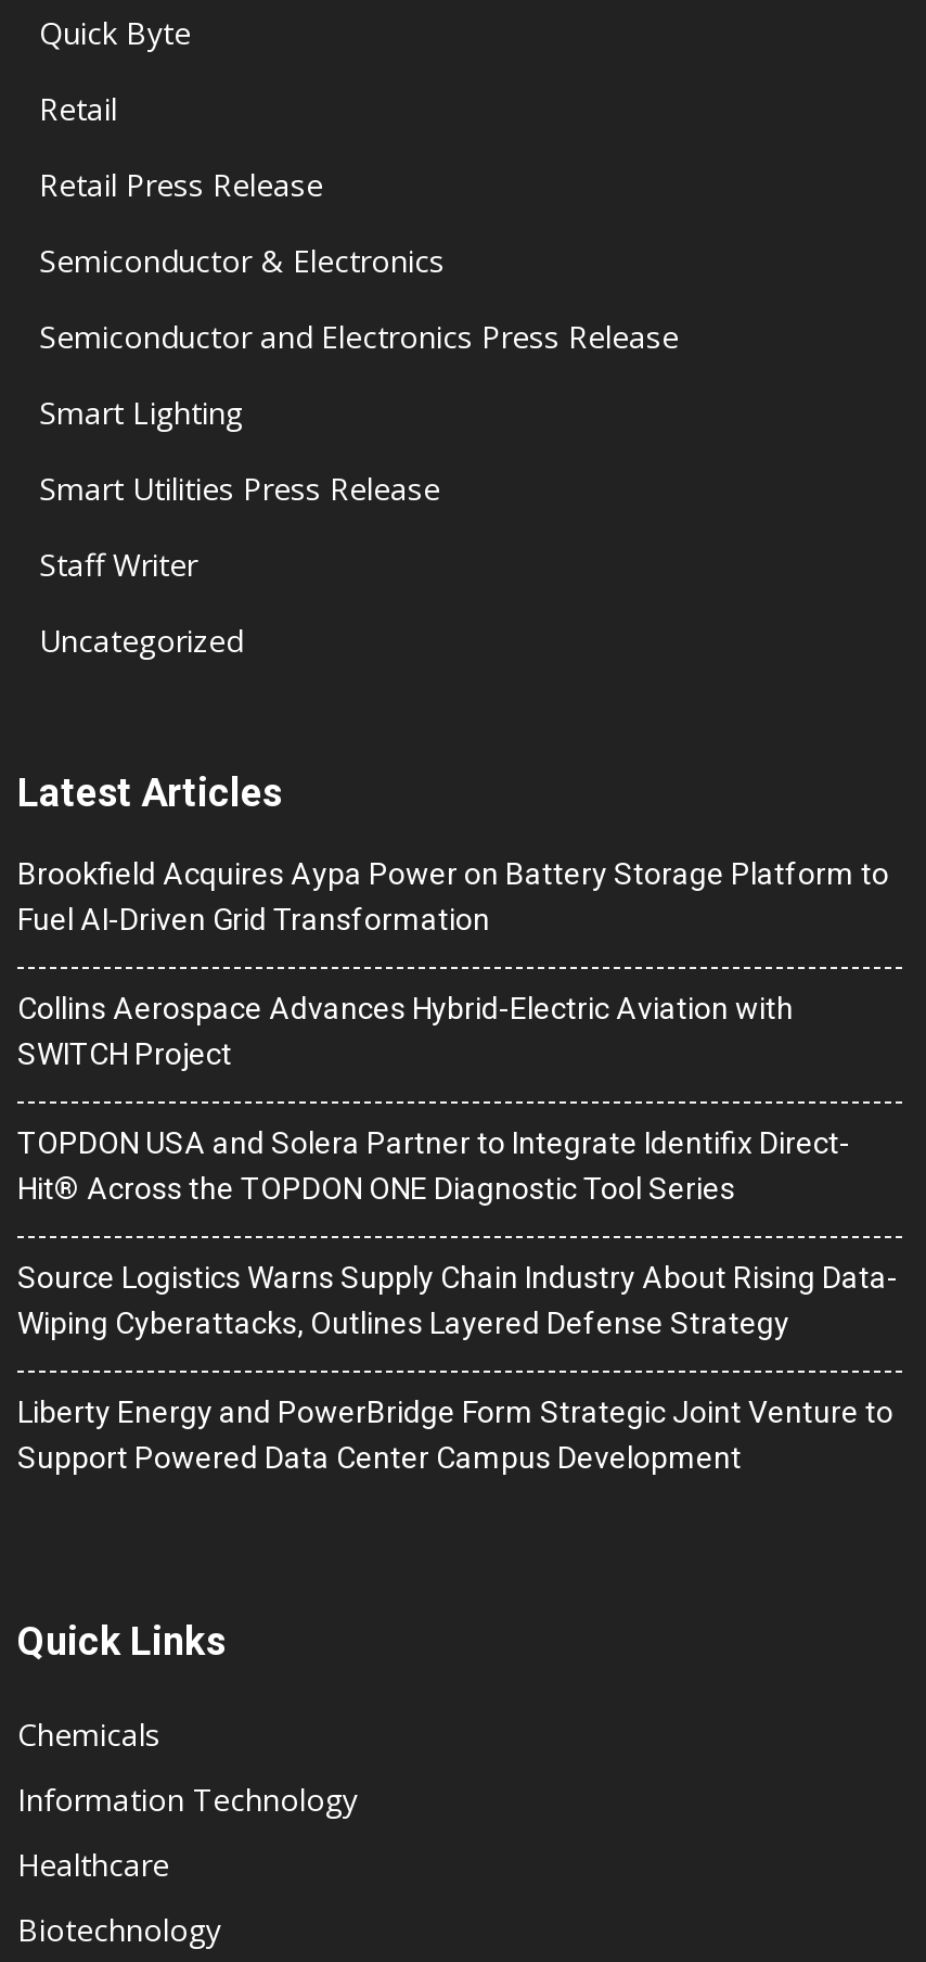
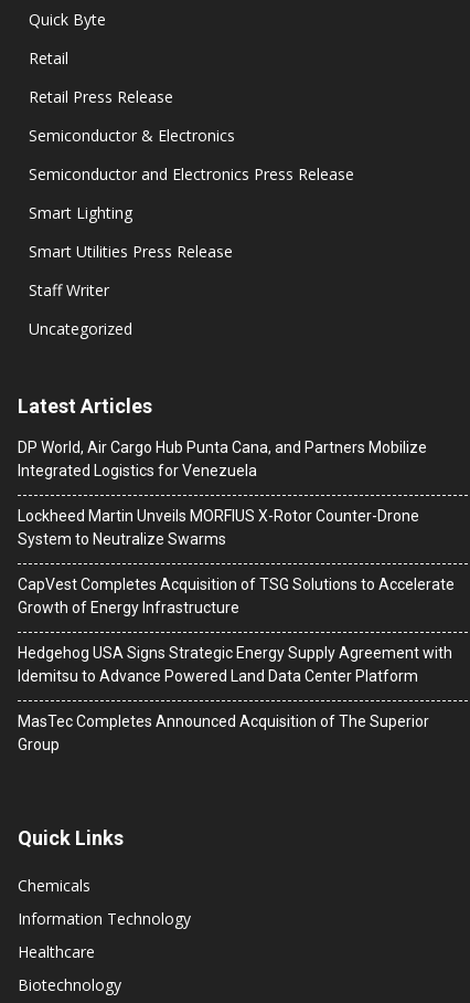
[17,856,889,937] Brookfield Acquires Aypa Power on Battery Storage Platform to | Fuel AI-Driven Grid Transformation -> [18,439,427,479] DP World, Air Cargo Hub Punta Cana, and Partners Mobilize | Integrated Logistics for Venezuela
[17,991,794,1071] Collins Aerospace Advances Hybrid-Electric Aviation with | SWITCH Project -> [18,507,419,548] Lockheed Martin Unveils MORFIUS X-Rotor Counter-Drone | System to Neutralize Swarms
[17,1125,850,1206] TOPDON USA and Solera Partner to Integrate Identifix Direct- | Hit® Across the TOPDON ONE Diagnostic Tool Series -> [18,576,455,616] CapVest Completes Acquisition of TSG Solutions to Accelerate | Growth of Energy Infrastructure
[17,1260,898,1340] Source Logistics Warns Supply Chain Industry About Rising Data- | Wiping Cyberattacks, Outlines Layered Defense Strategy -> [18,644,452,685] Hedgehog USA Signs Strategic Energy Supply Agreement with | Idemitsu to Advance Powered Land Data Center Platform
[17,1394,893,1475] Liberty Energy and PowerBridge Form Strategic Joint Venture to | Support Powered Data Center Campus Development -> [18,712,429,753] MasTec Completes Announced Acquisition of The Superior | Group

